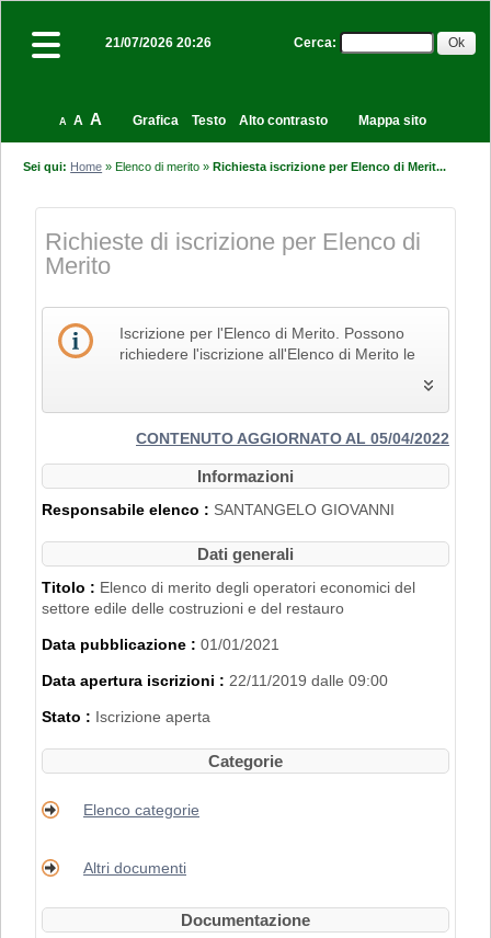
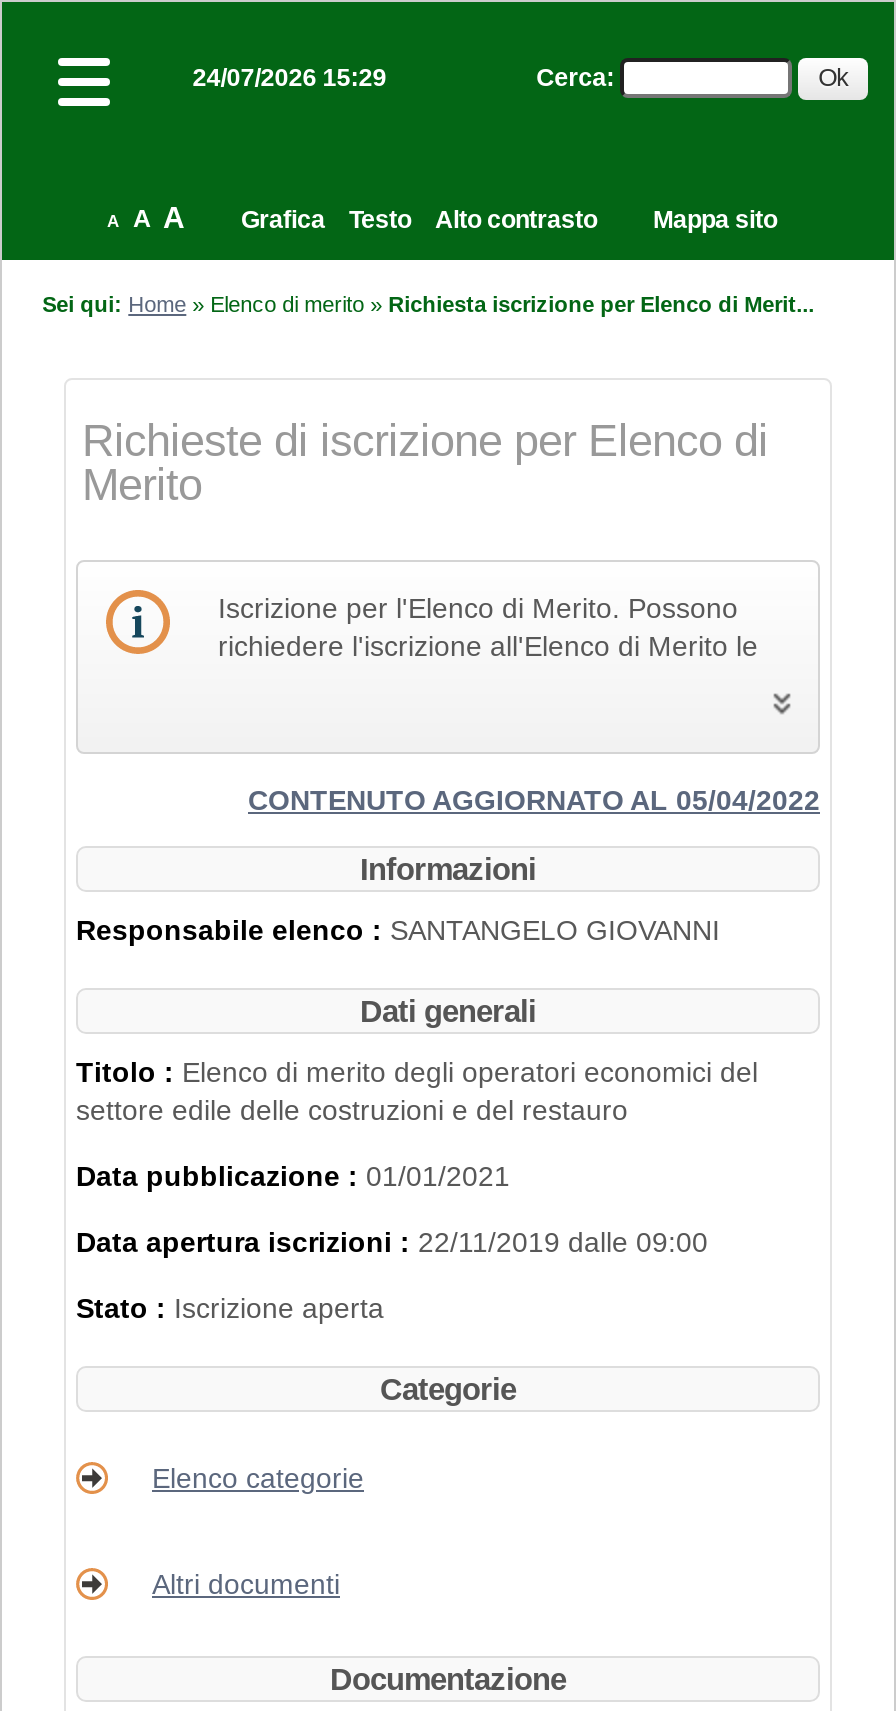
[106,35,212,51] 21/07/2026 20:26 -> [193,64,387,92] 24/07/2026 15:29

